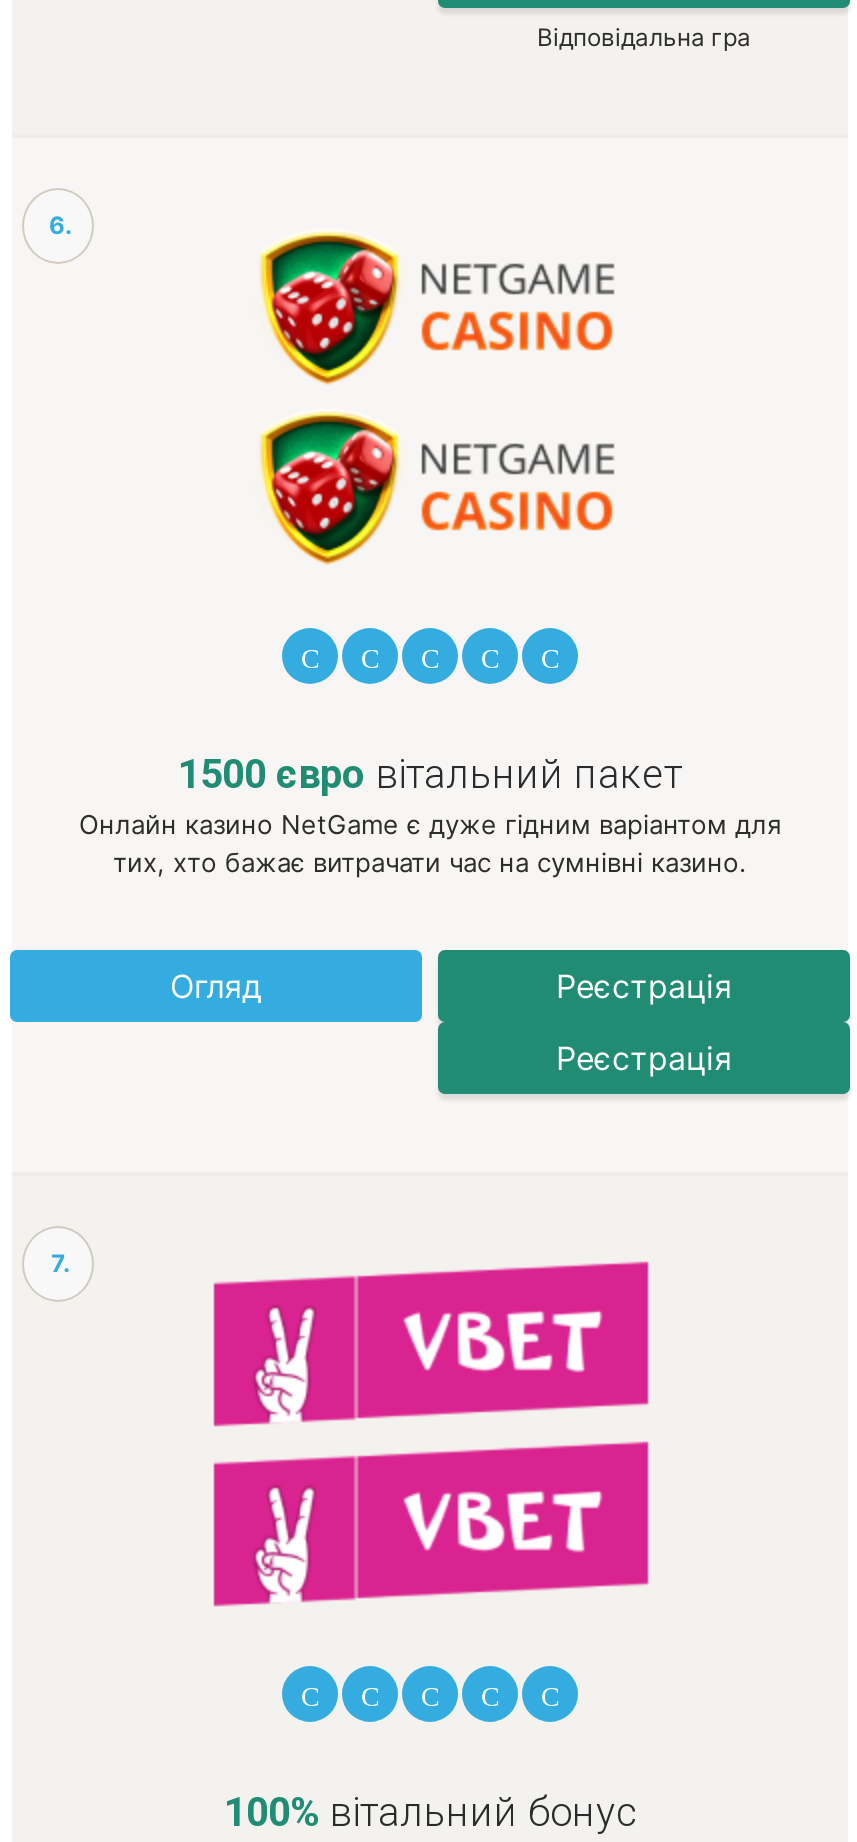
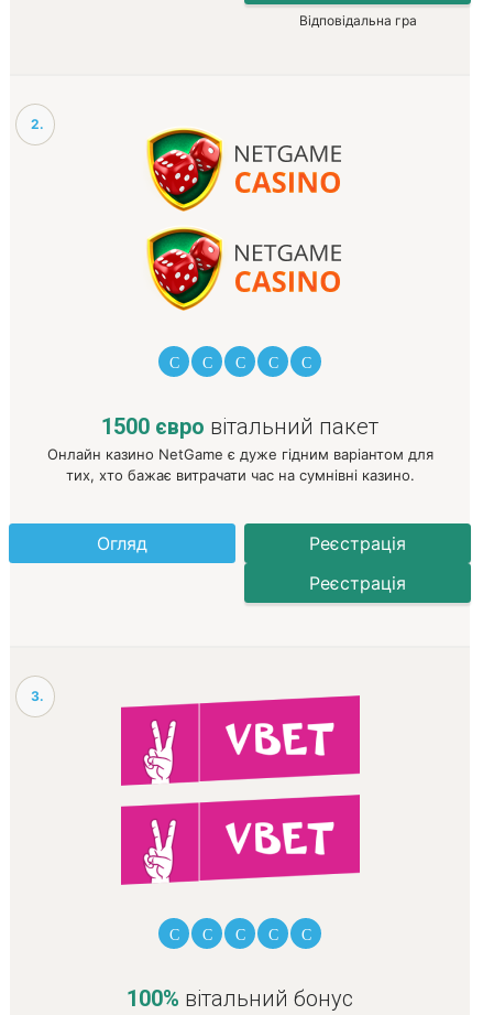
[49,210,73,240] 6. -> [30,116,43,132] 2.
[51,1248,71,1278] 7. -> [30,688,43,704] 3.

